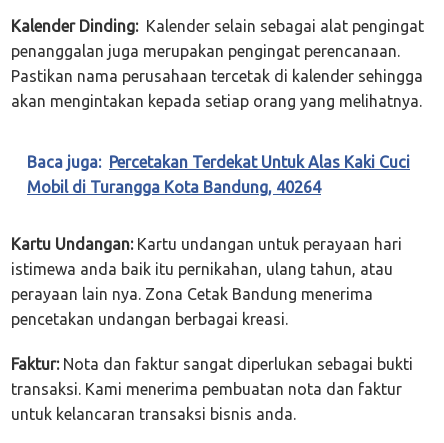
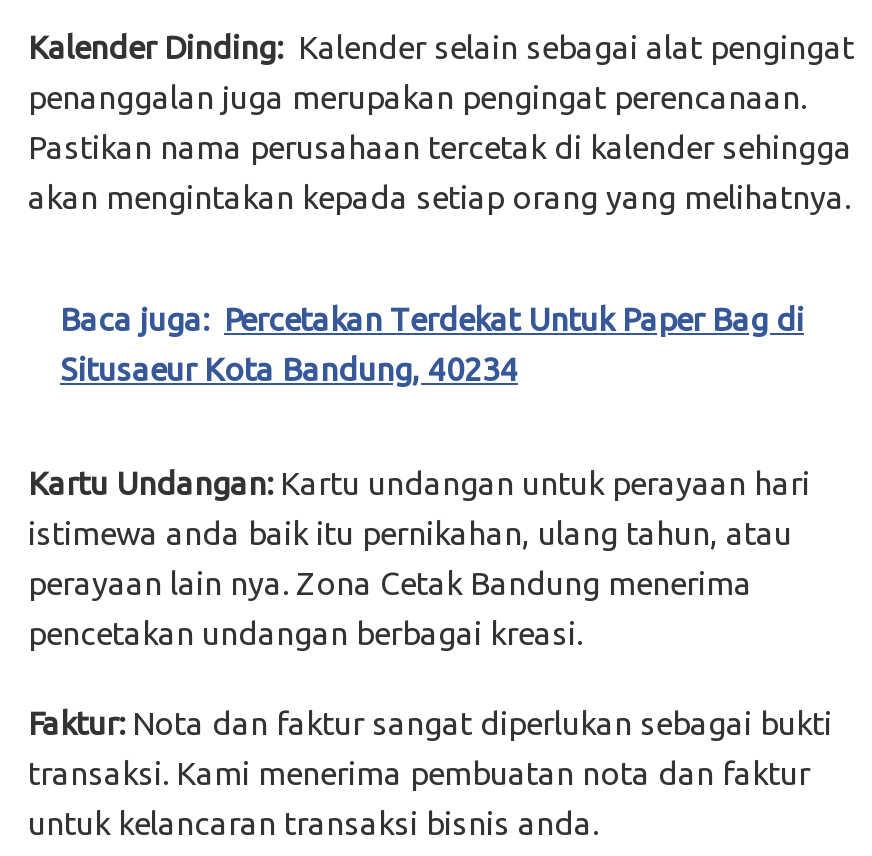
[27,153,410,196] Baca juga: Percetakan Terdekat Untuk Alas Kaki Cuci | Mobil di Turangga Kota Bandung, 40264 -> [60,301,804,387] Baca juga: Percetakan Terdekat Untuk Paper Bag di | Situsaeur Kota Bandung, 40234

